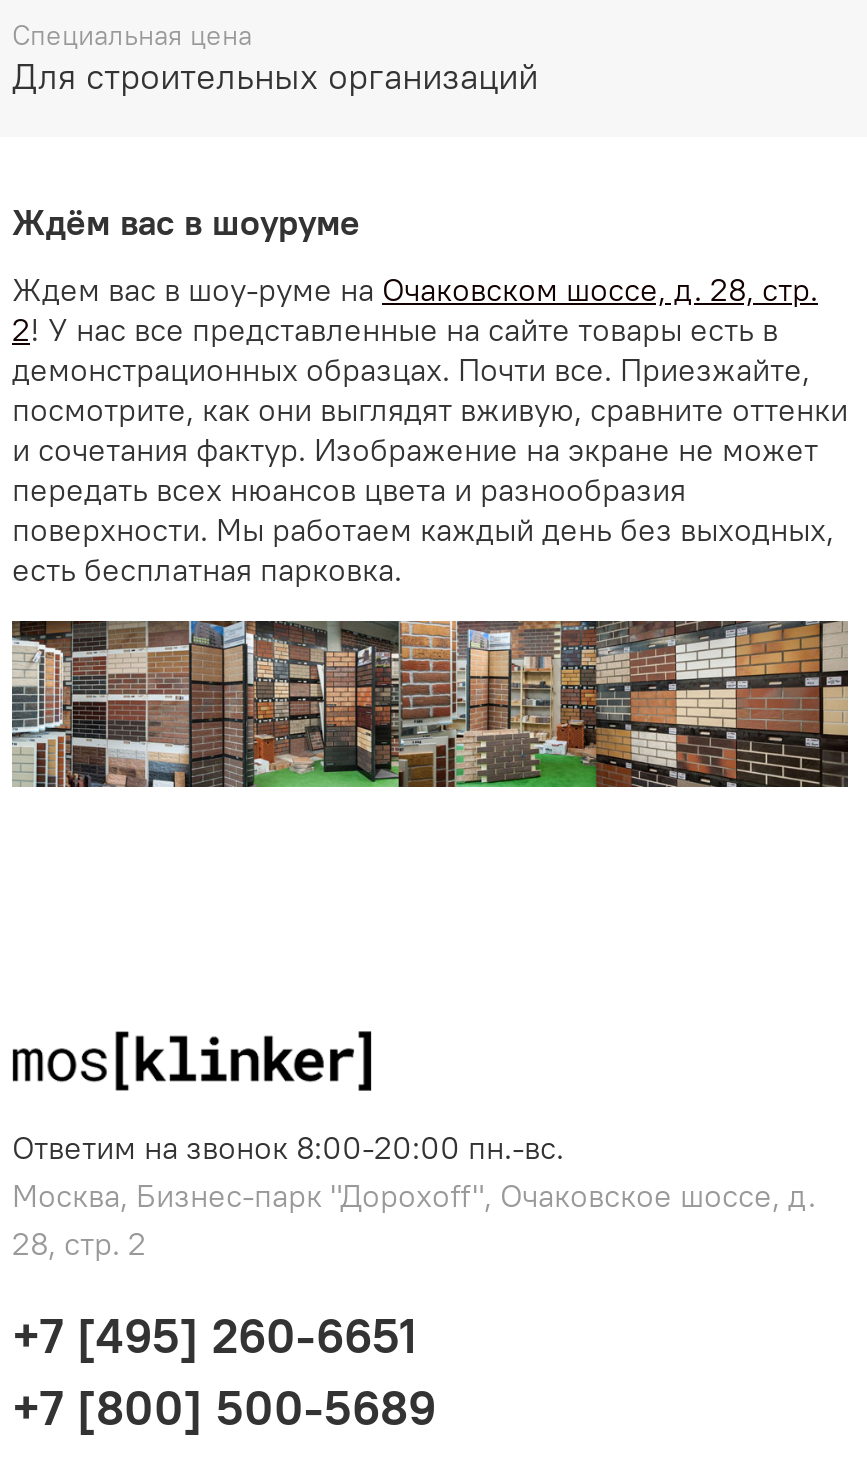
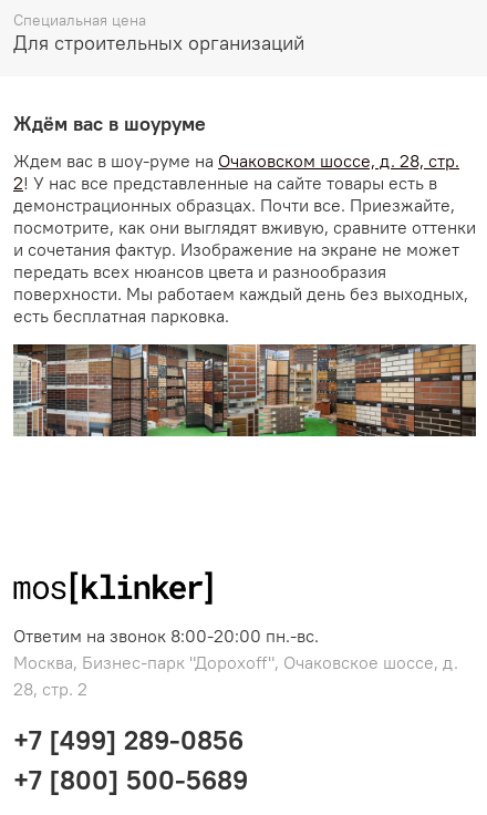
[12,1305,416,1365] +7 [495] 260-6651 -> [13,723,244,756] +7 [499] 289-0856

